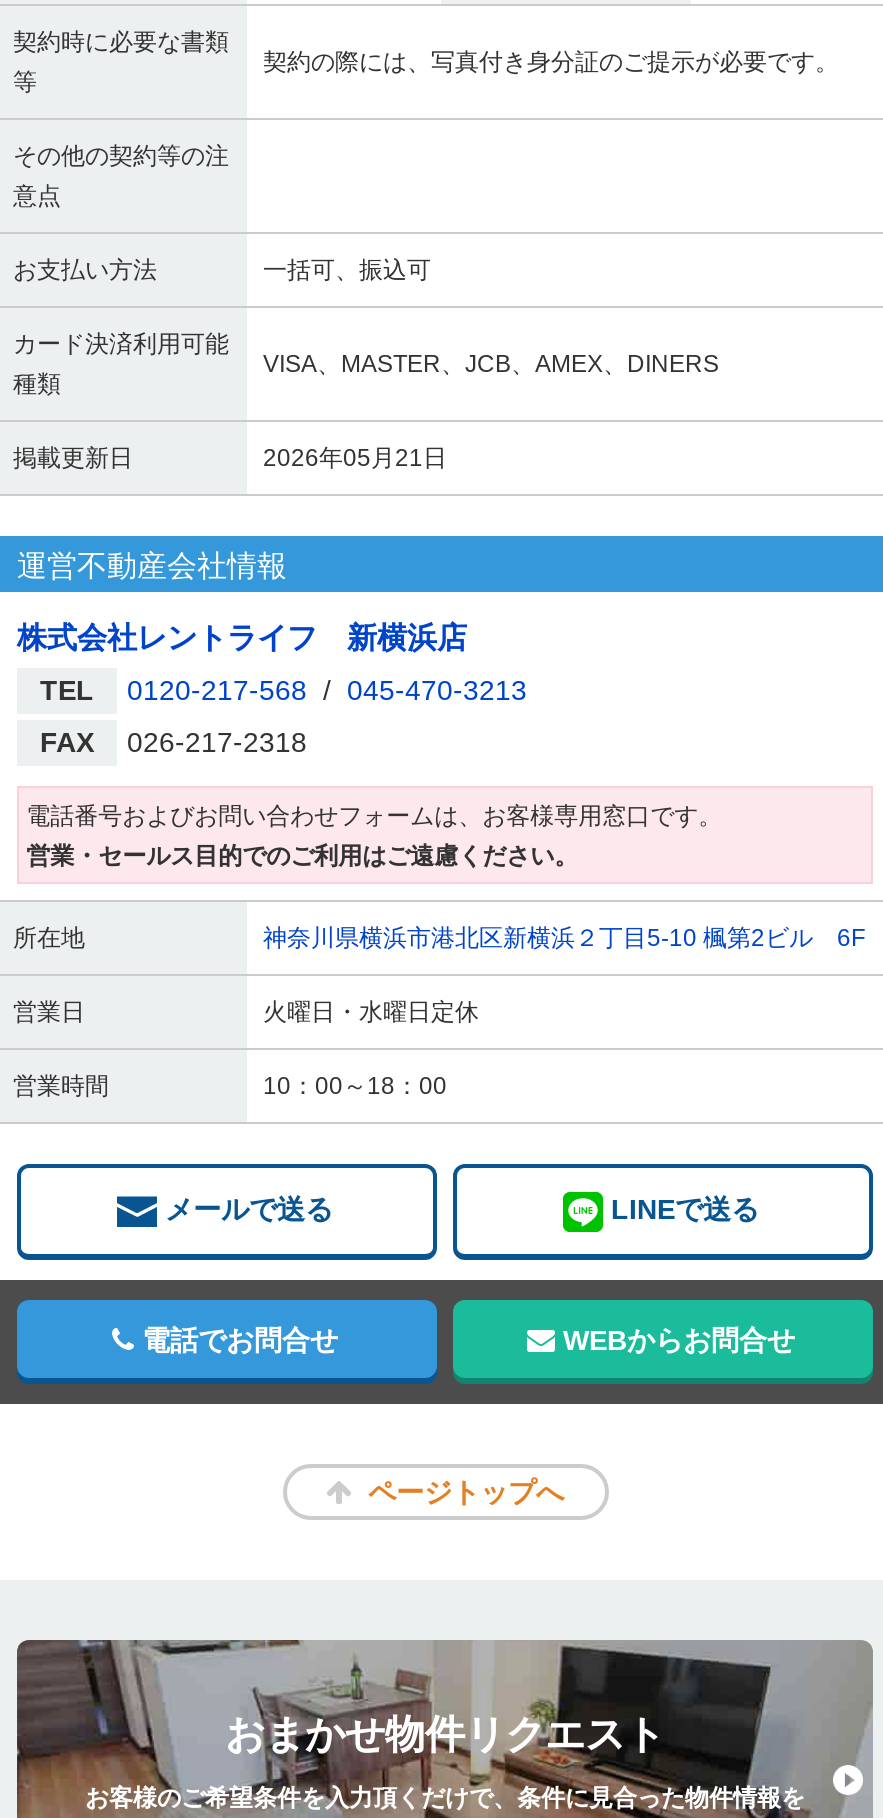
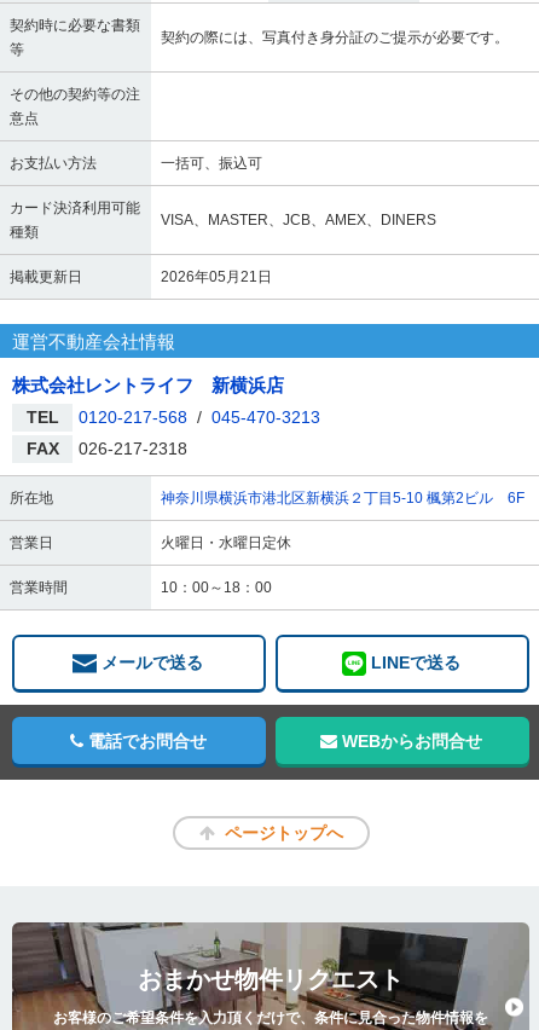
[26,801,722,869] 電話番号およびお問い合わせフォームは、お客様専用窓口です。 | 営業・セールス目的でのご利用はご遠慮ください。 -> none

